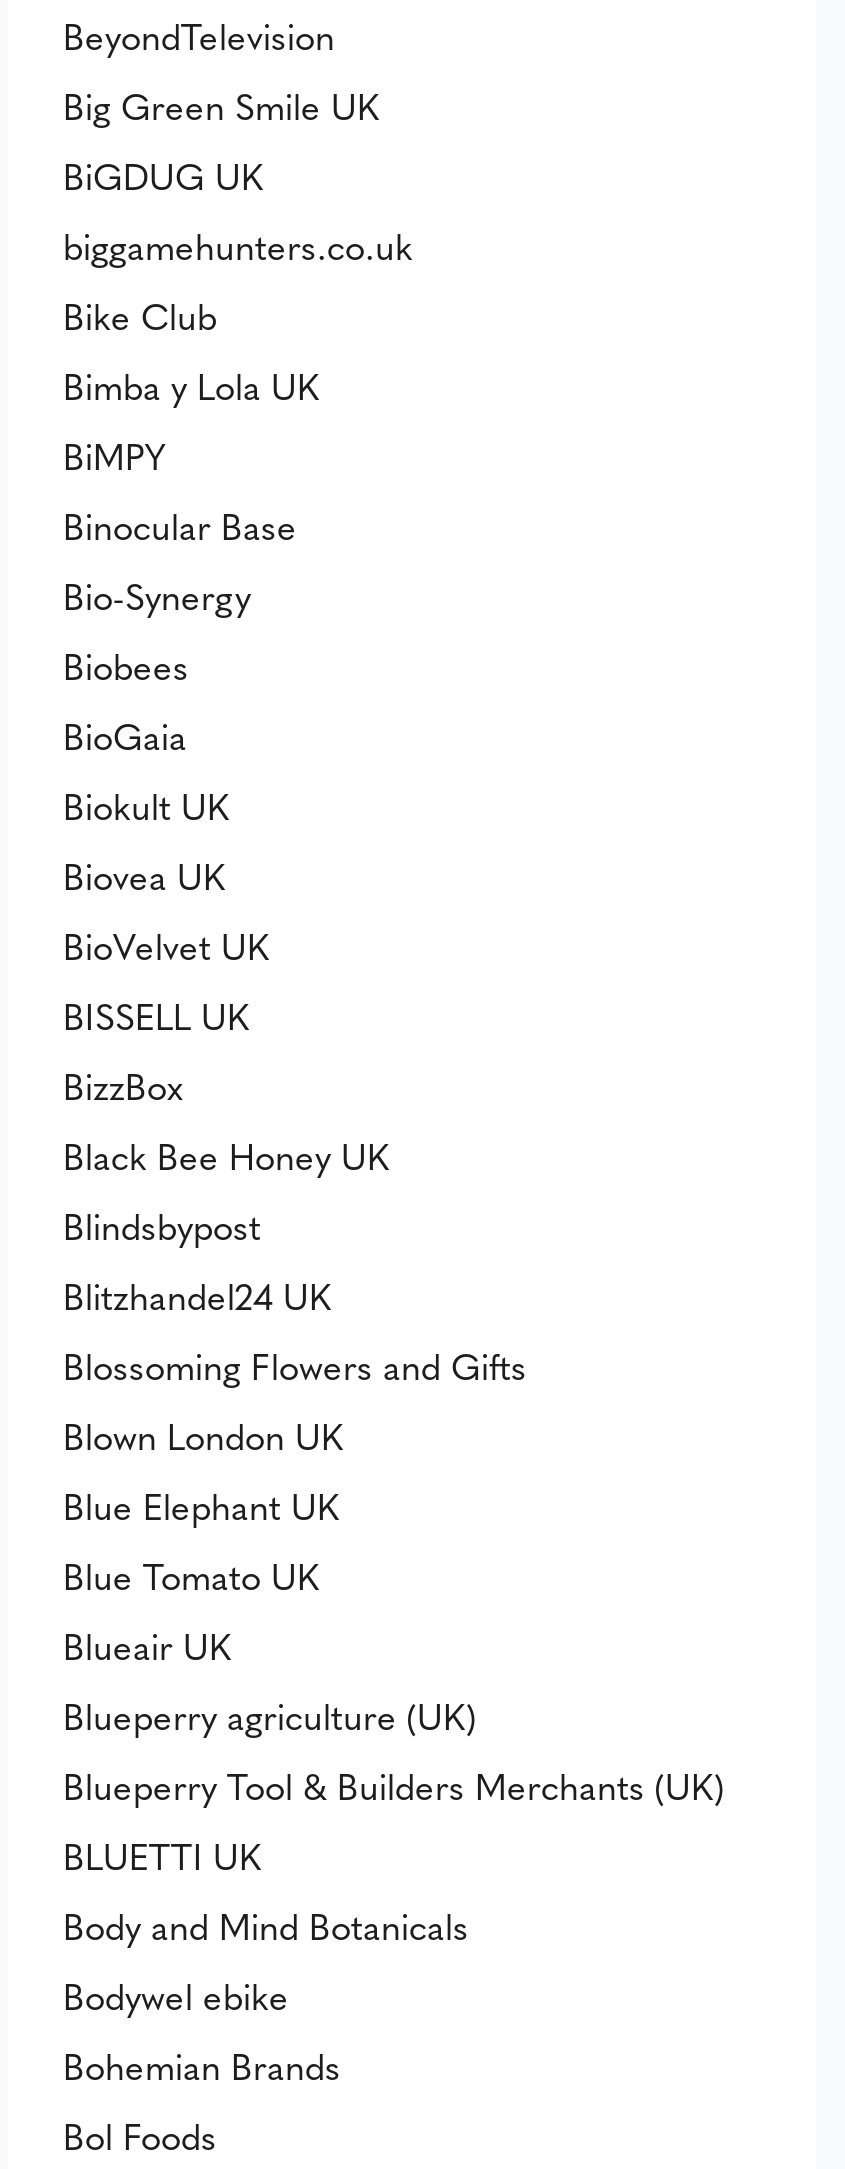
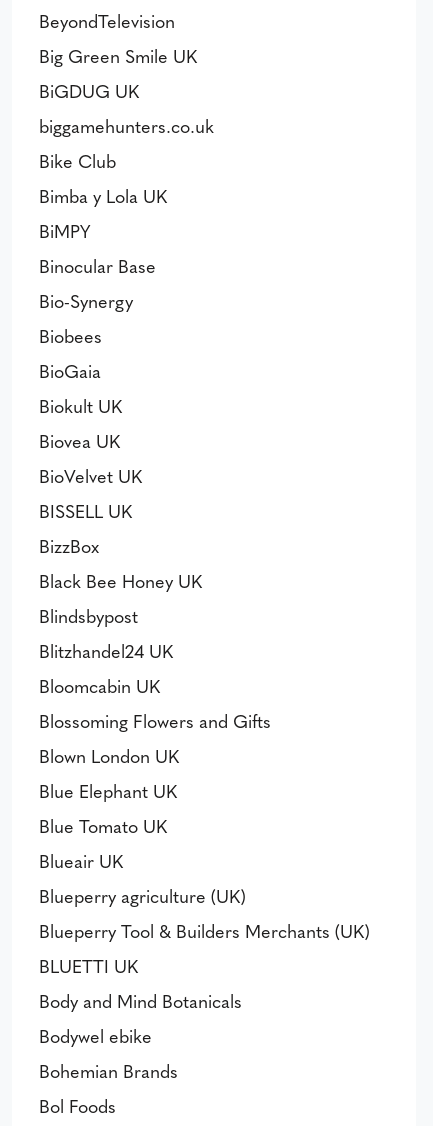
none -> [39,673,160,698] Bloomcabin UK

